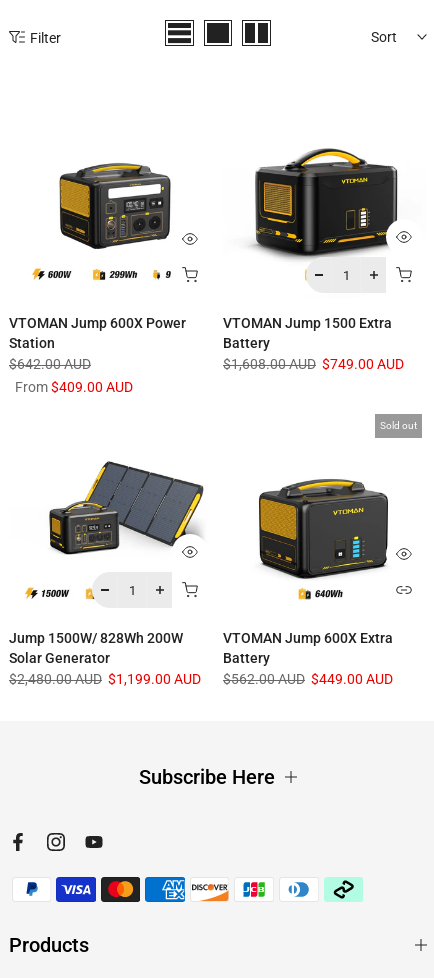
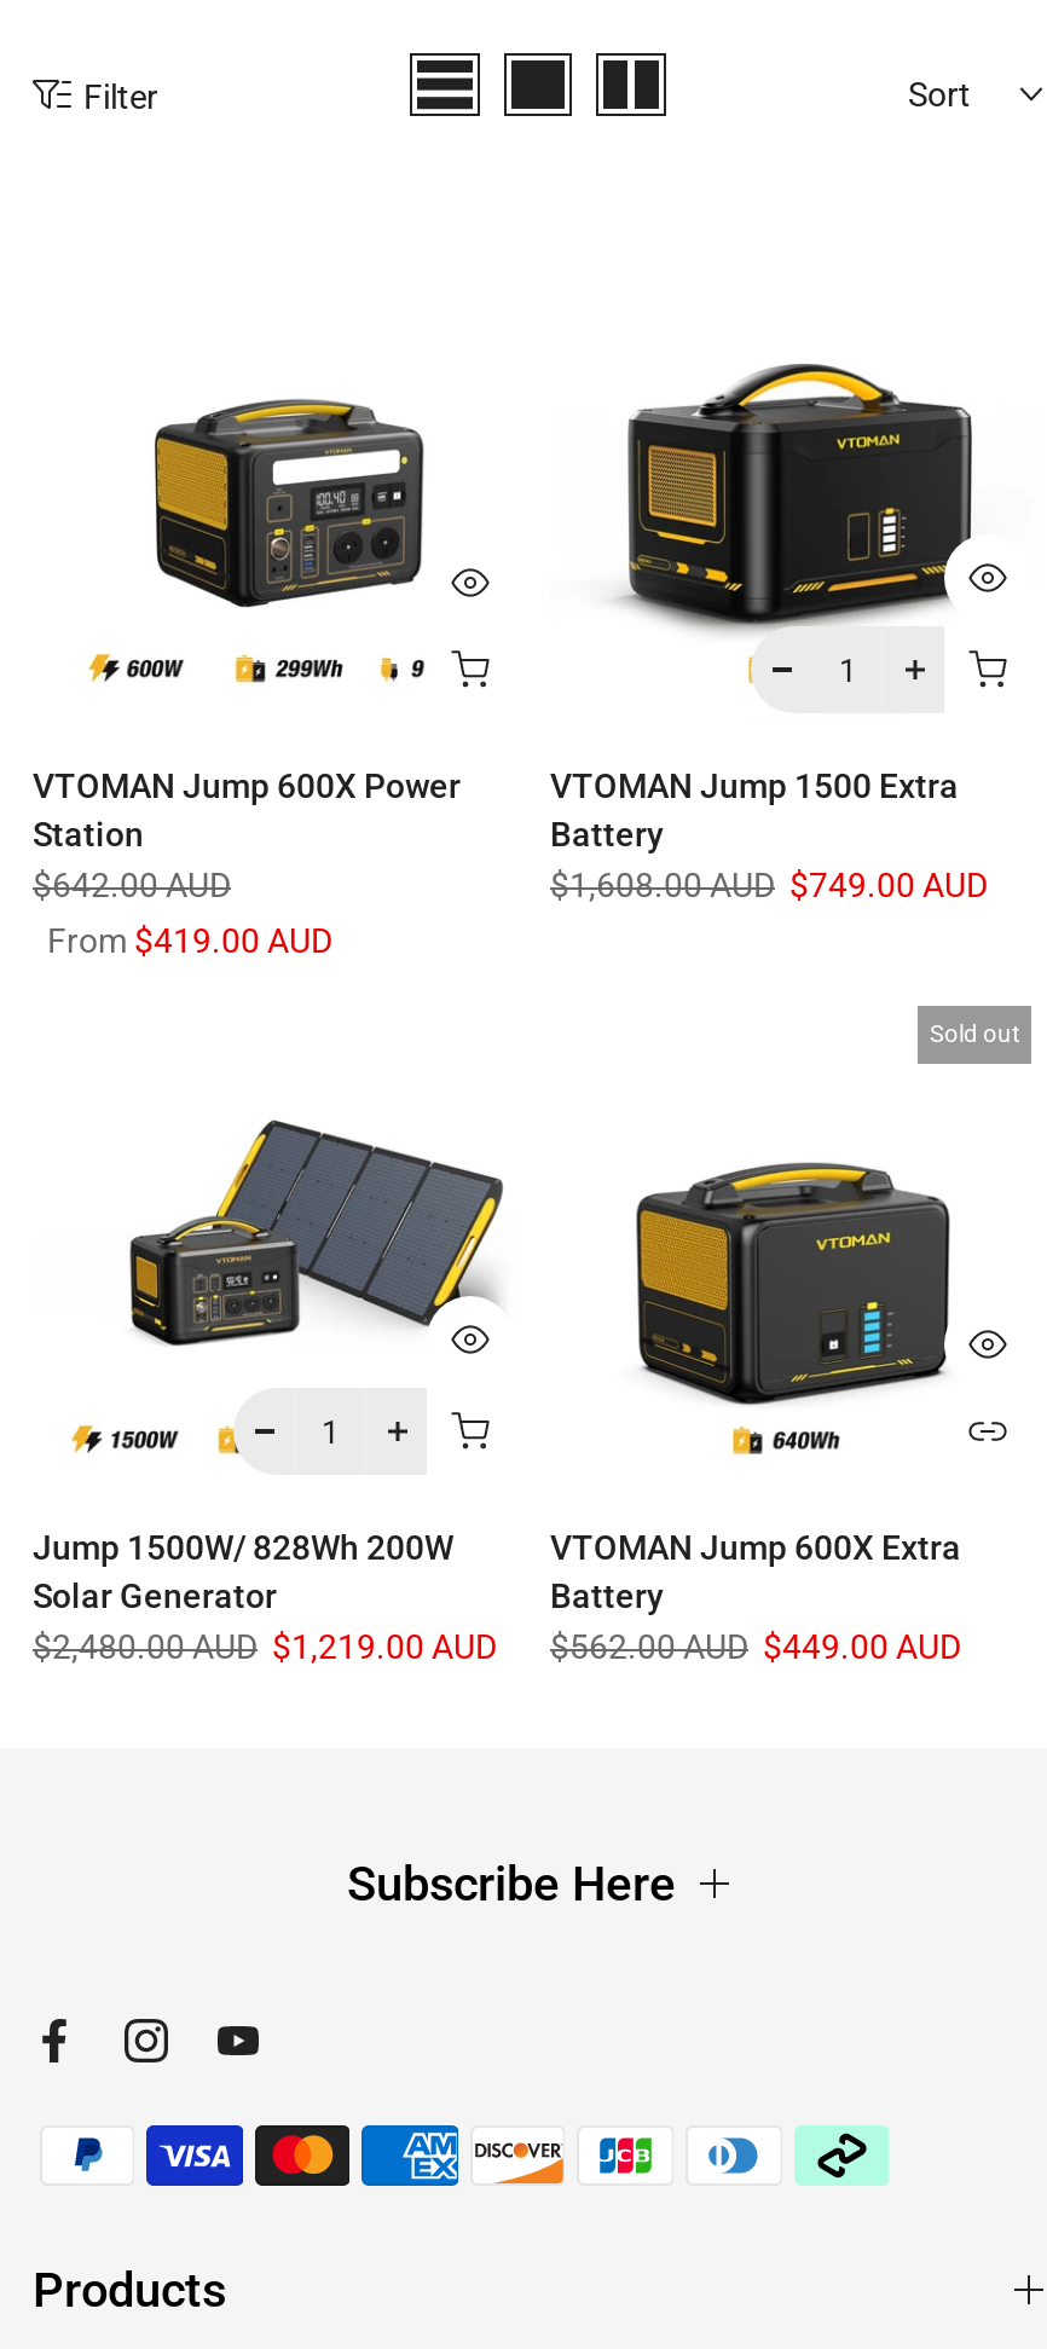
[15,379,133,395] From $409.00 AUD -> [47,921,332,960] From $419.00 AUD
[9,671,393,687] $2,480.00 AUD $1,199.00 AUD $562.00 AUD $449.00 AUD -> [33,1627,961,1666] $2,480.00 AUD $1,219.00 AUD $562.00 AUD $449.00 AUD

